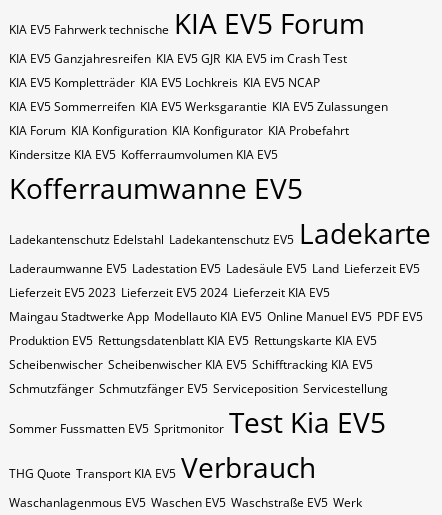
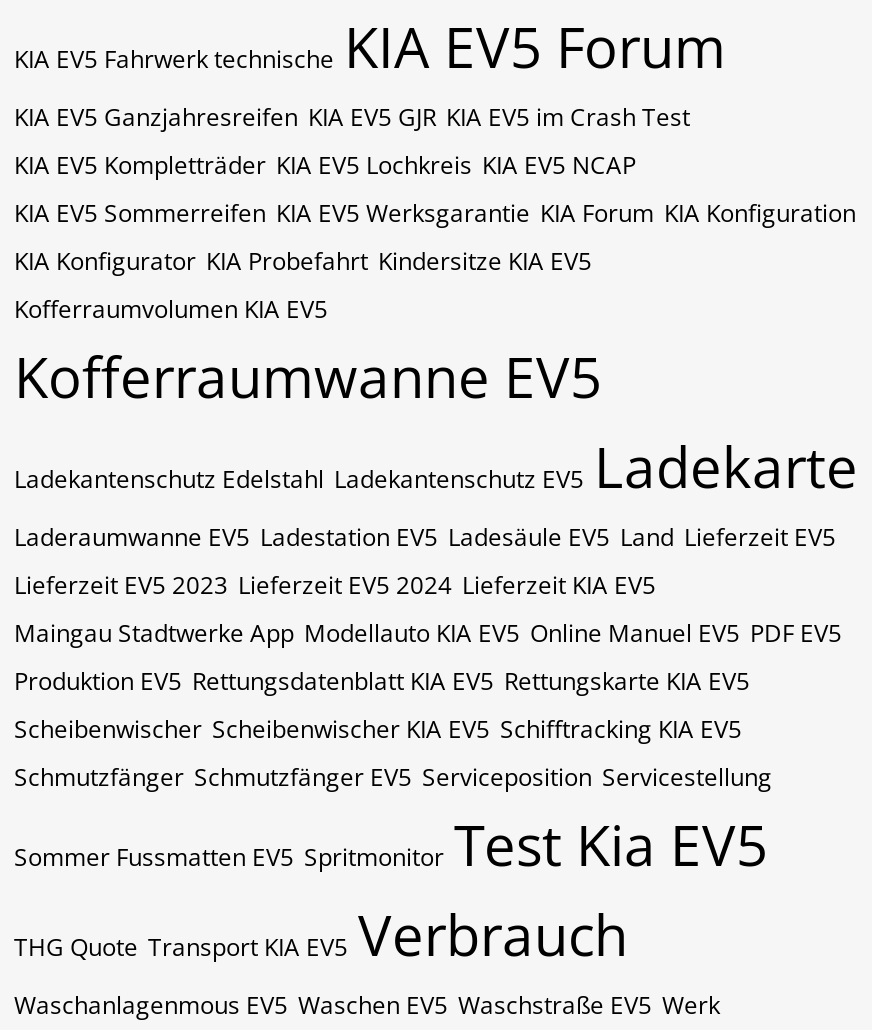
[9,98,388,163] KIA EV5 Sommerreifen KIA EV5 Werksgarantie KIA EV5 Zulassungen | KIA Forum KIA Konfiguration KIA Konfigurator KIA Probefahrt | Kindersitze KIA EV5 Kofferraumvolumen KIA EV5 -> [14,196,856,326] KIA EV5 Sommerreifen KIA EV5 Werksgarantie KIA Forum KIA Konfiguration | KIA Konfigurator KIA Probefahrt Kindersitze KIA EV5 | Kofferraumvolumen KIA EV5

